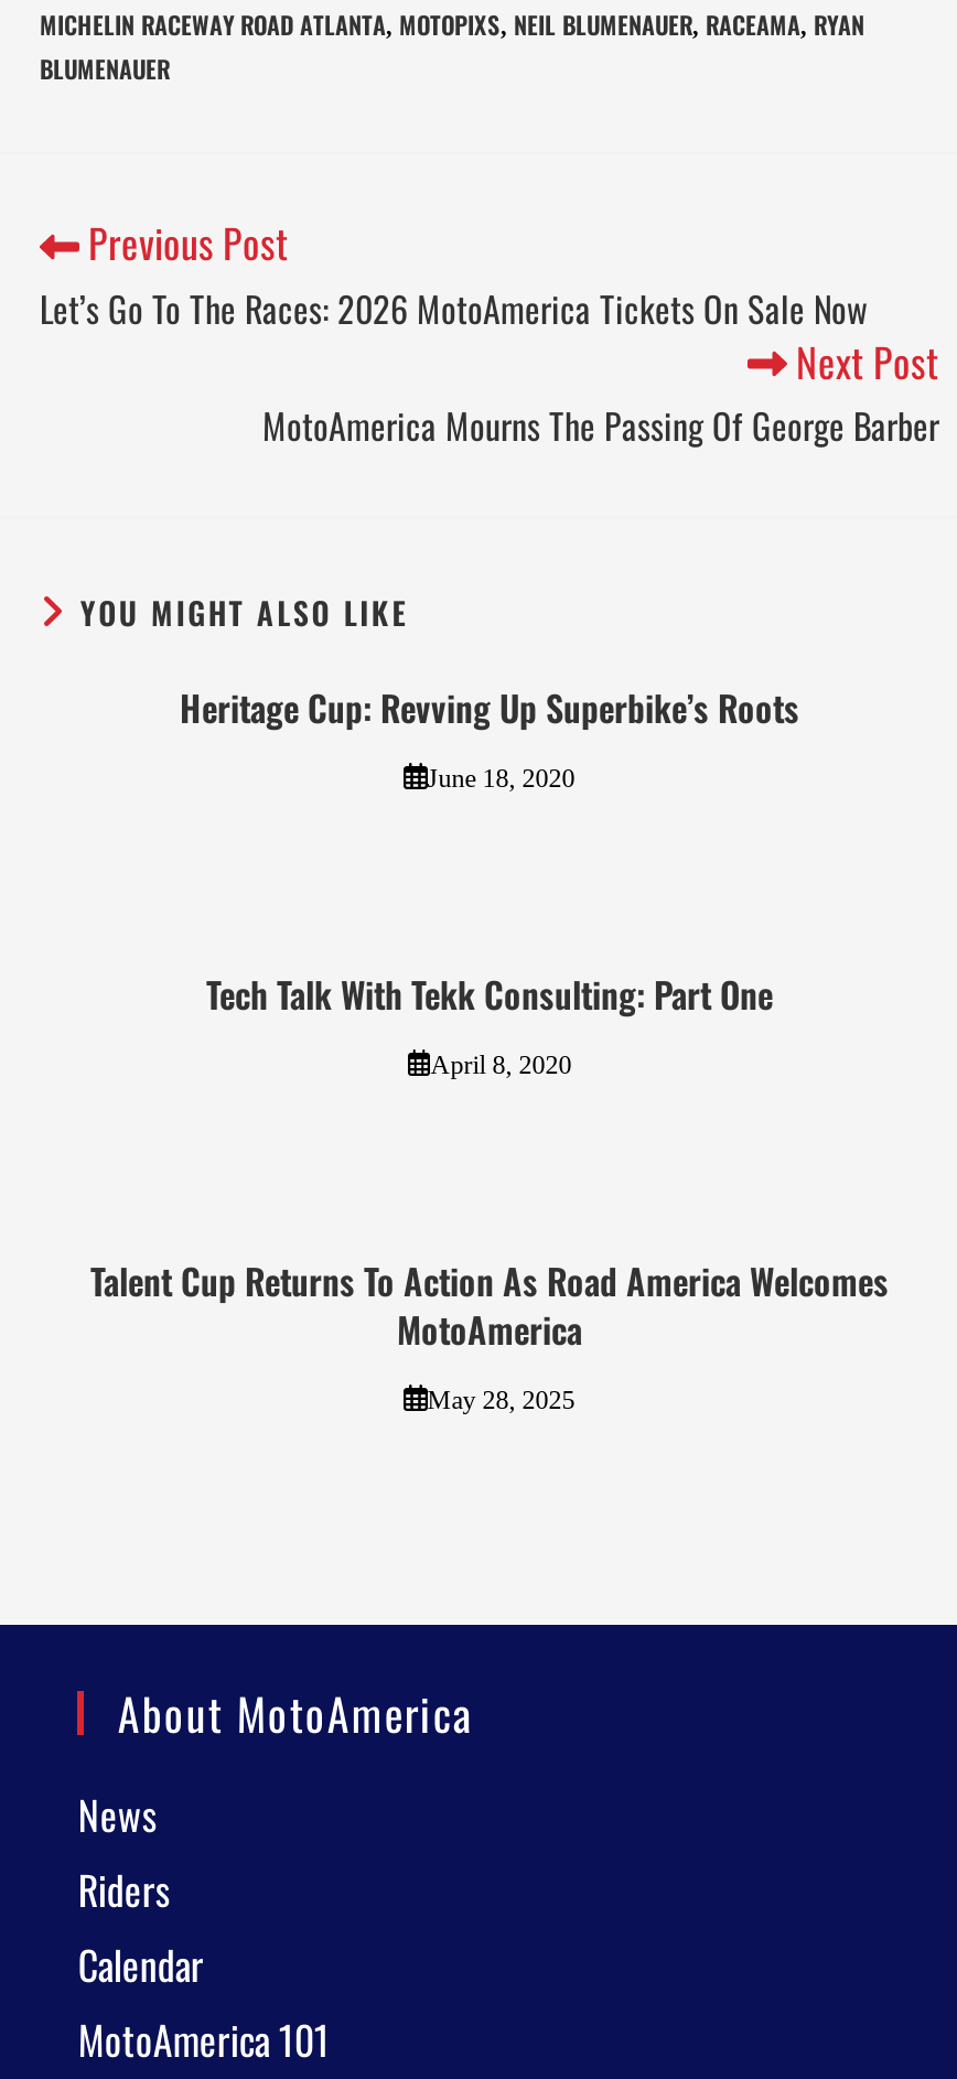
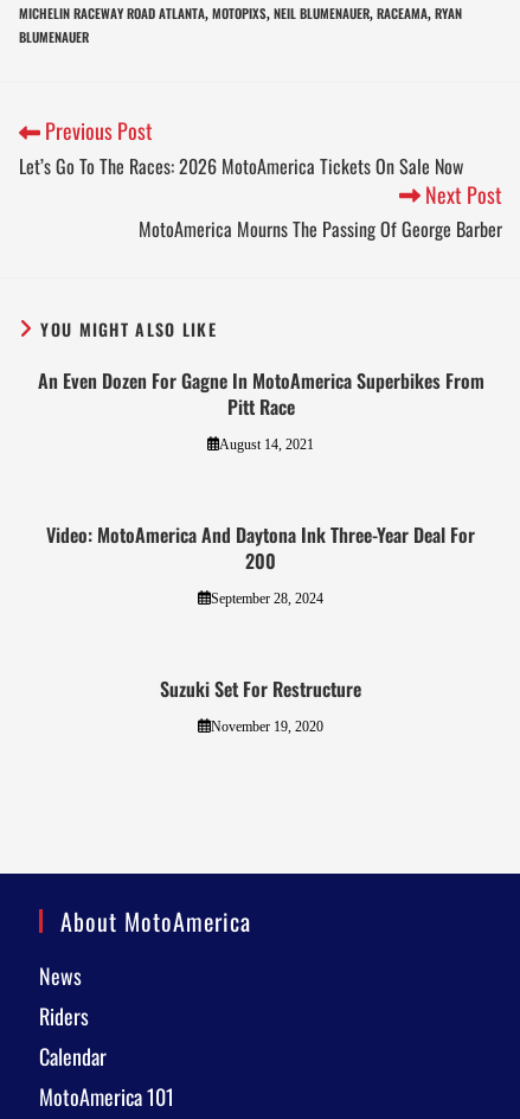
[180,681,799,734] Heritage Cup: Revving Up Superbike’s Roots -> [37,366,484,421] An Even Dozen For Gagne In MotoAmerica Superbikes From | Pitt Race
[427,762,575,793] June 18, 2020 -> [219,436,314,453] August 14, 2021
[206,967,773,1020] Tech Talk With Tekk Consulting: Part One -> [46,520,475,575] Video: MotoAmerica And Daytona Ink Three-Year Deal For | 200
[430,1049,572,1080] April 8, 2020 -> [211,590,323,607] September 28, 2024
[90,1254,889,1355] Talent Cup Returns To Action As Road America Welcomes | MotoAmerica -> [160,674,361,703] Suzuki Set For Restructure
[427,1384,575,1415] May 28, 2025 -> [211,718,323,735] November 19, 2020

